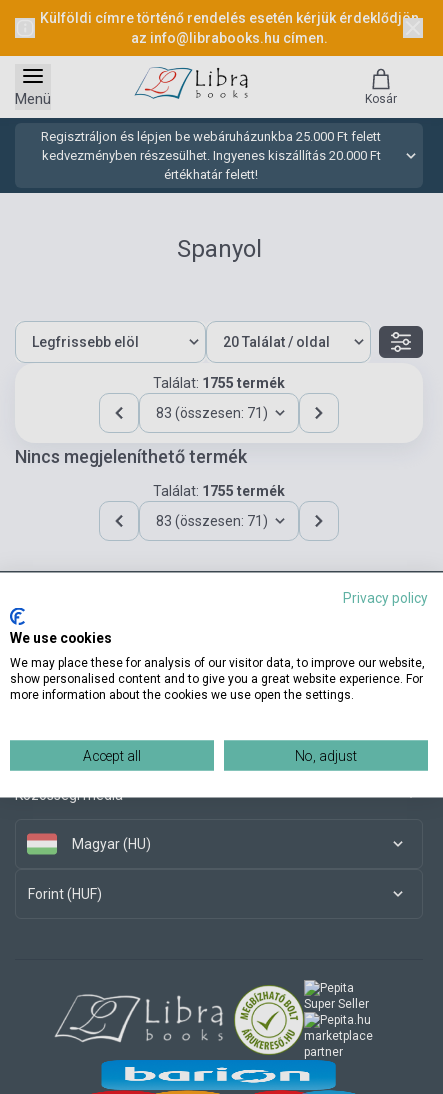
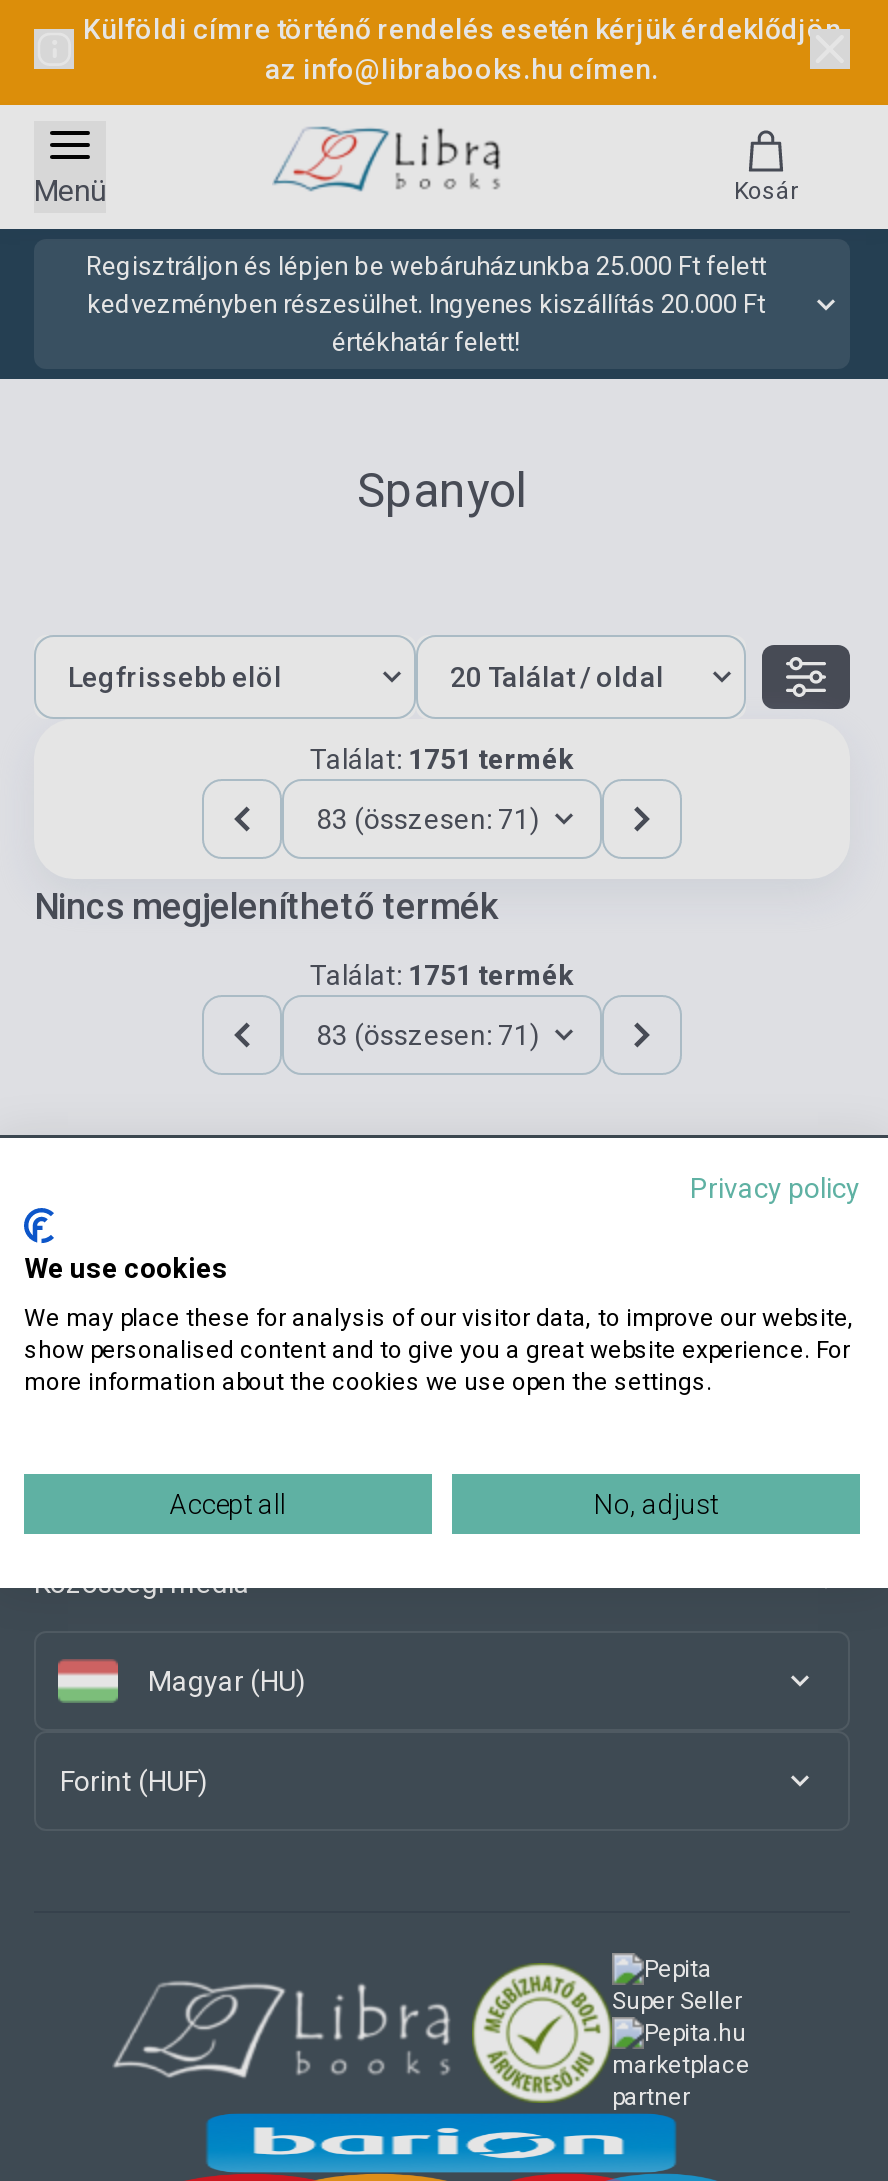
[153,375,285,391] Találat: 1755 termék -> [310,743,574,775] Találat: 1751 termék
[153,483,285,499] Találat: 1755 termék -> [310,959,574,991] Találat: 1751 termék

